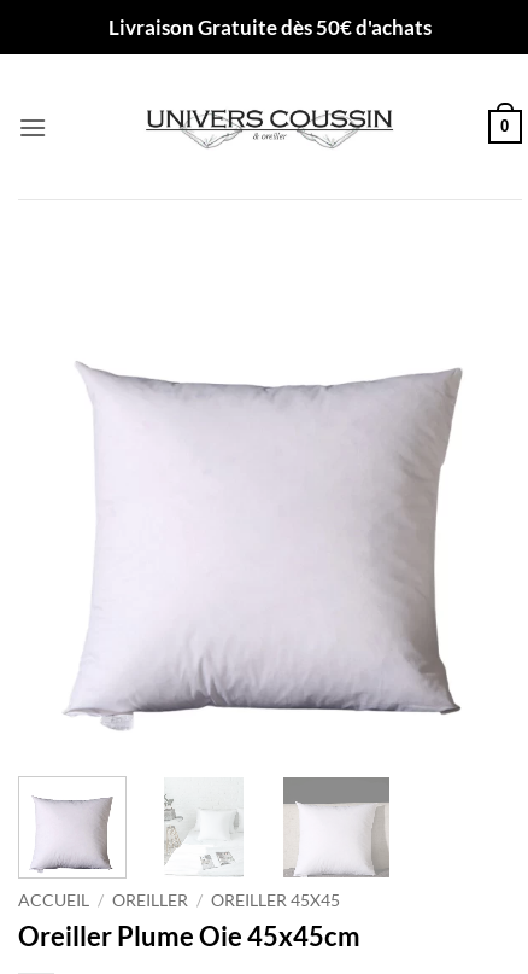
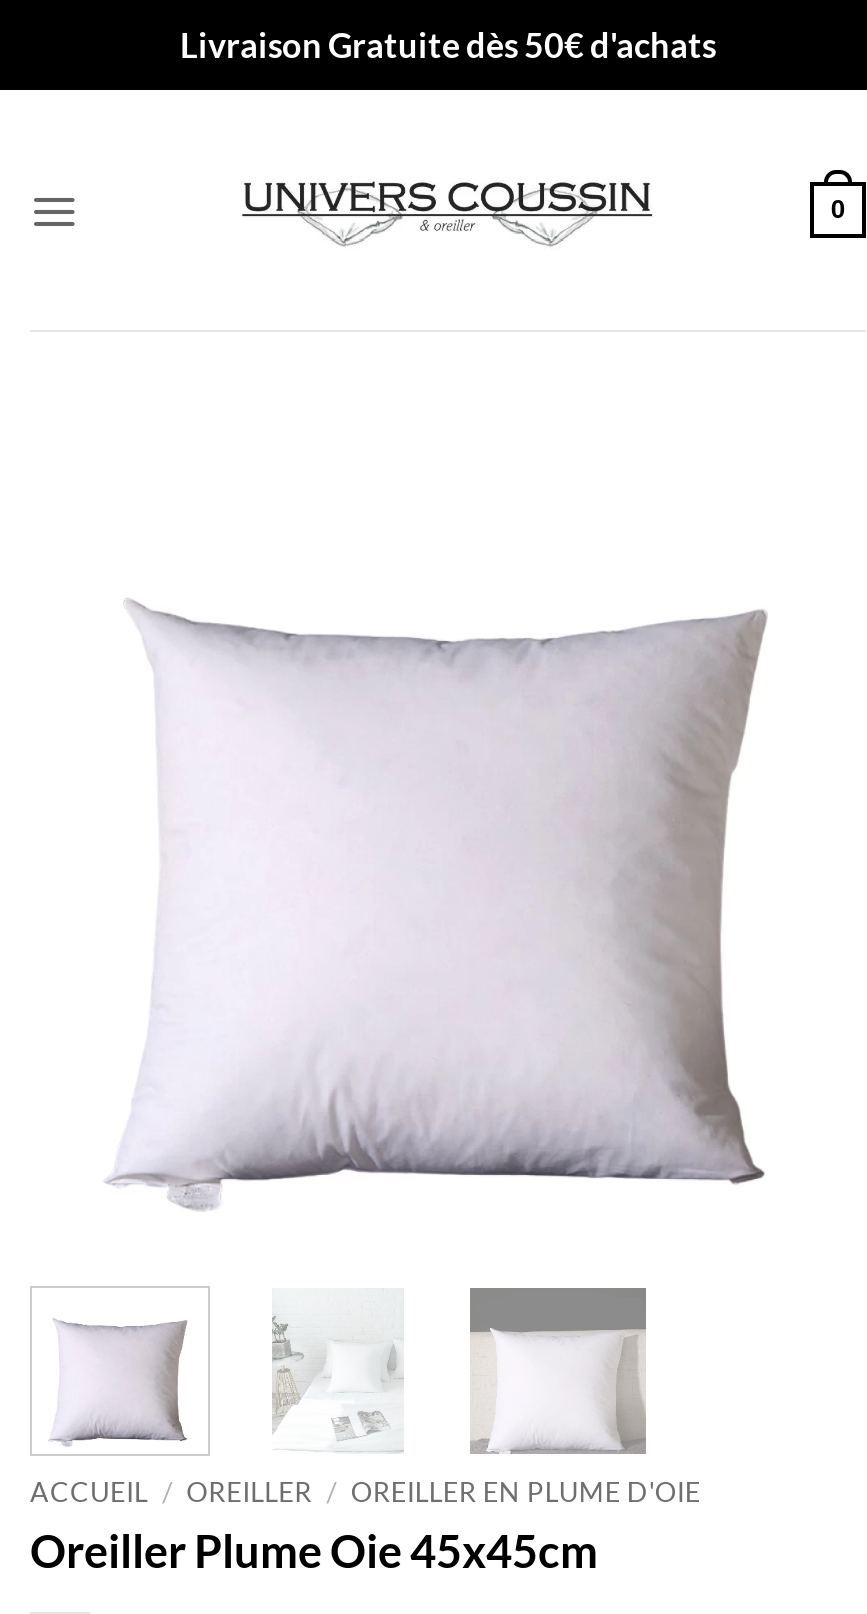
[18,891,340,910] ACCUEIL / OREILLER / OREILLER 45X45 -> [30,1476,701,1508] ACCUEIL / OREILLER / OREILLER EN PLUME D'OIE

